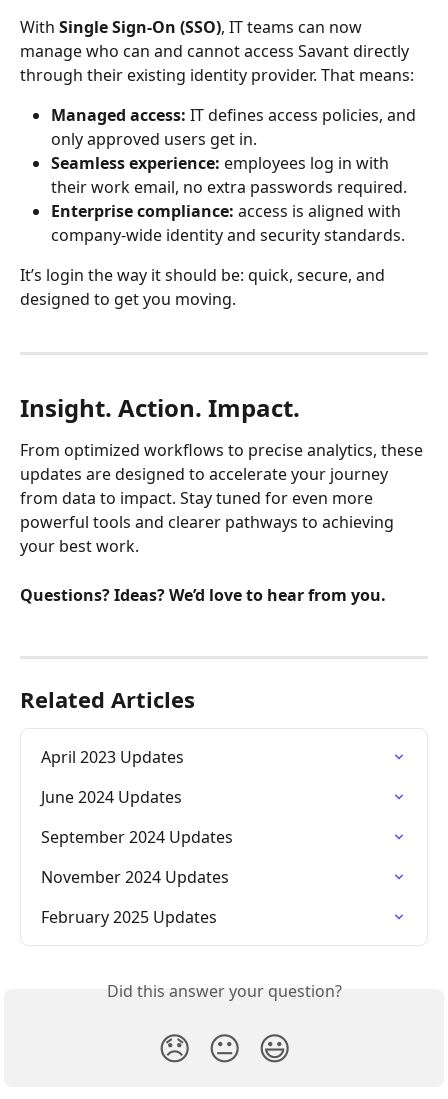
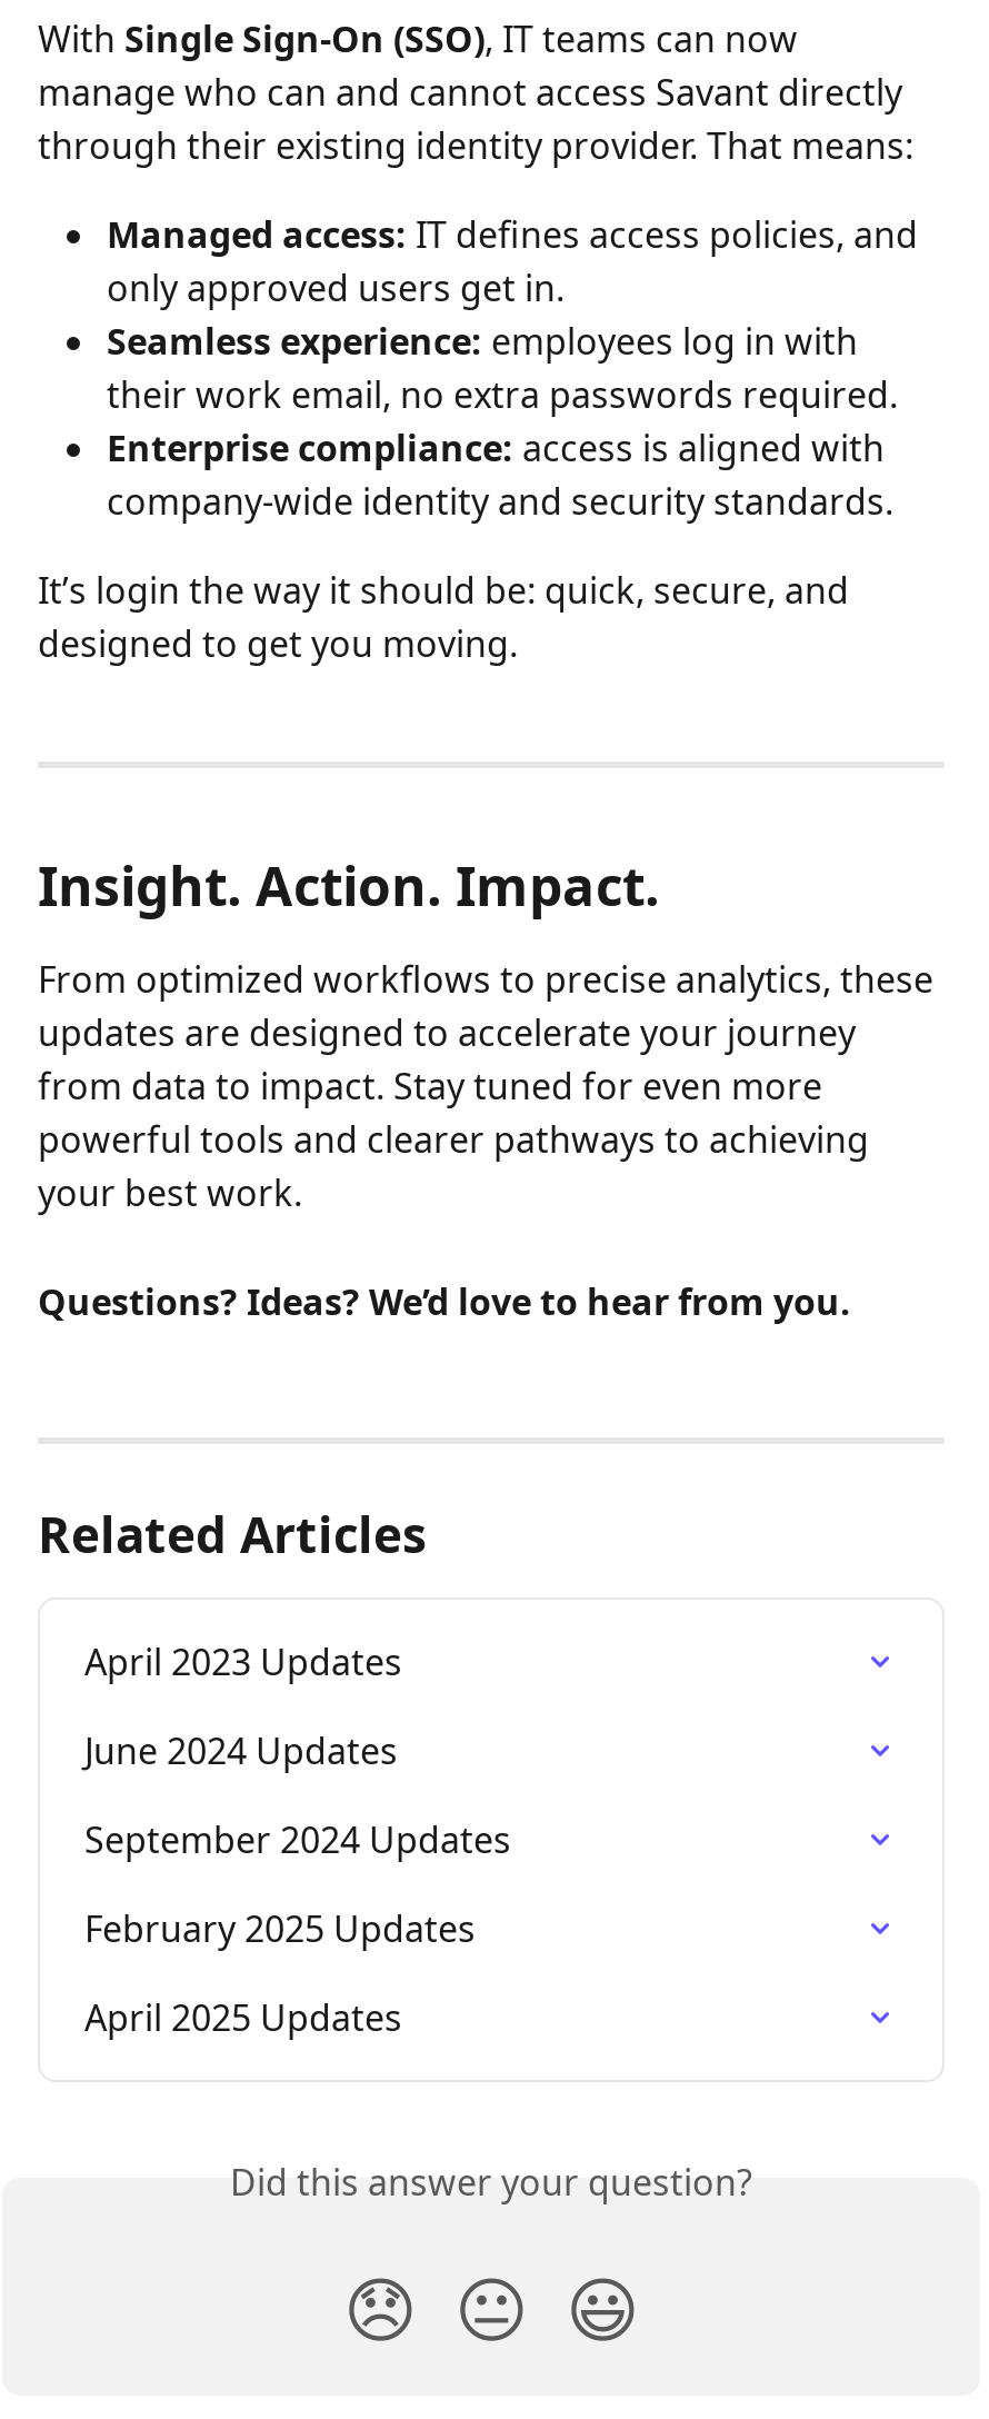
[41,866,229,888] November 2024 Updates -> none
moved [41,906,217,928] -> [84,1904,476,1953]: February 2025 Updates
none -> [84,1993,402,2042] April 2025 Updates

